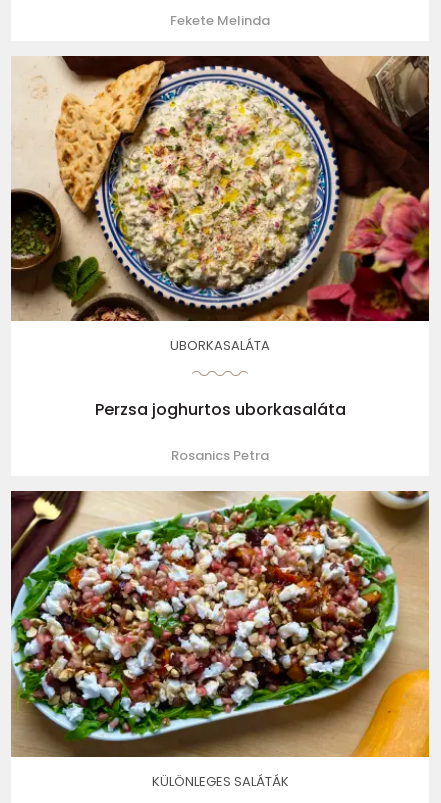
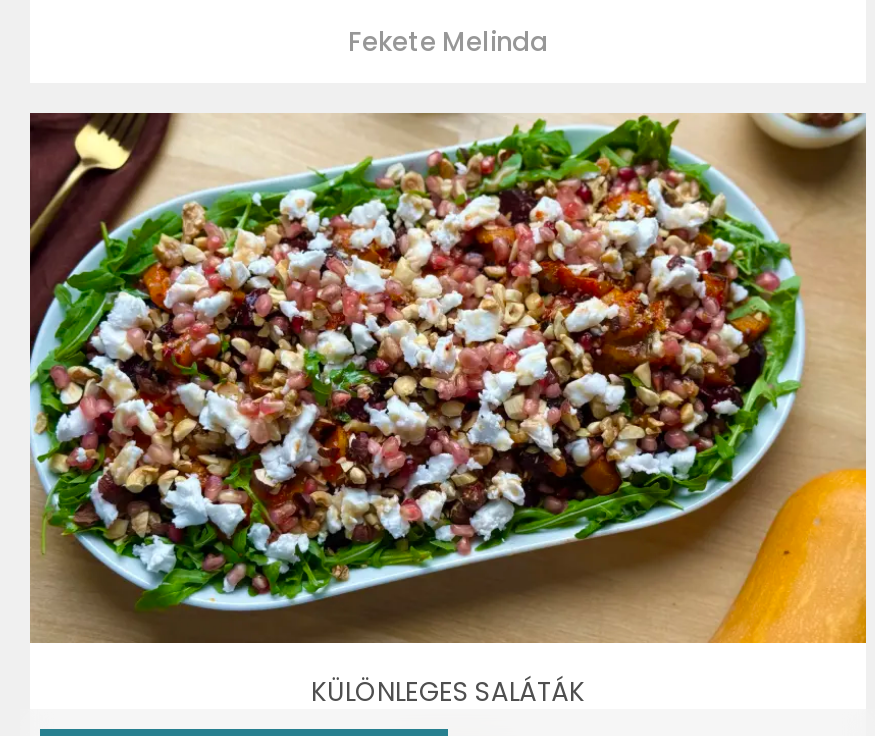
[10,55,430,465] [image] | UBORKASALÁTA | Perzsa joghurtos uborkasaláta | Rosanics Petra -> none

